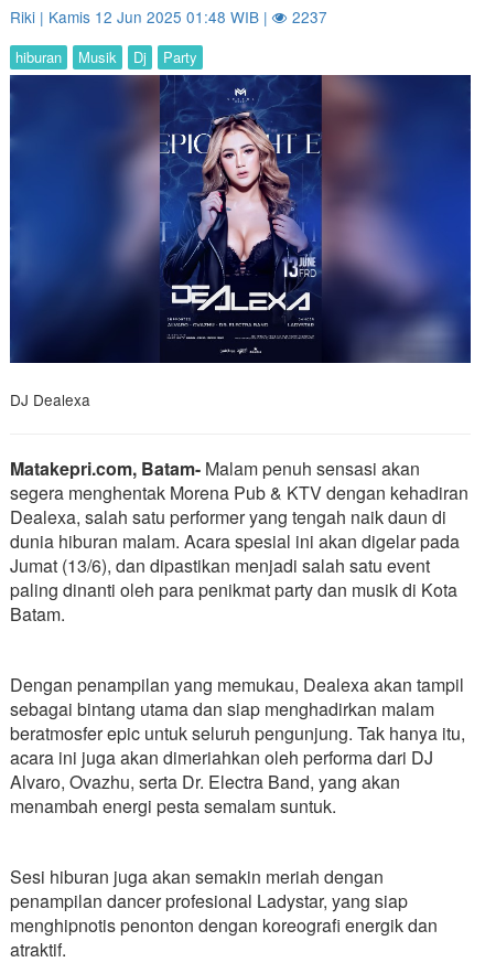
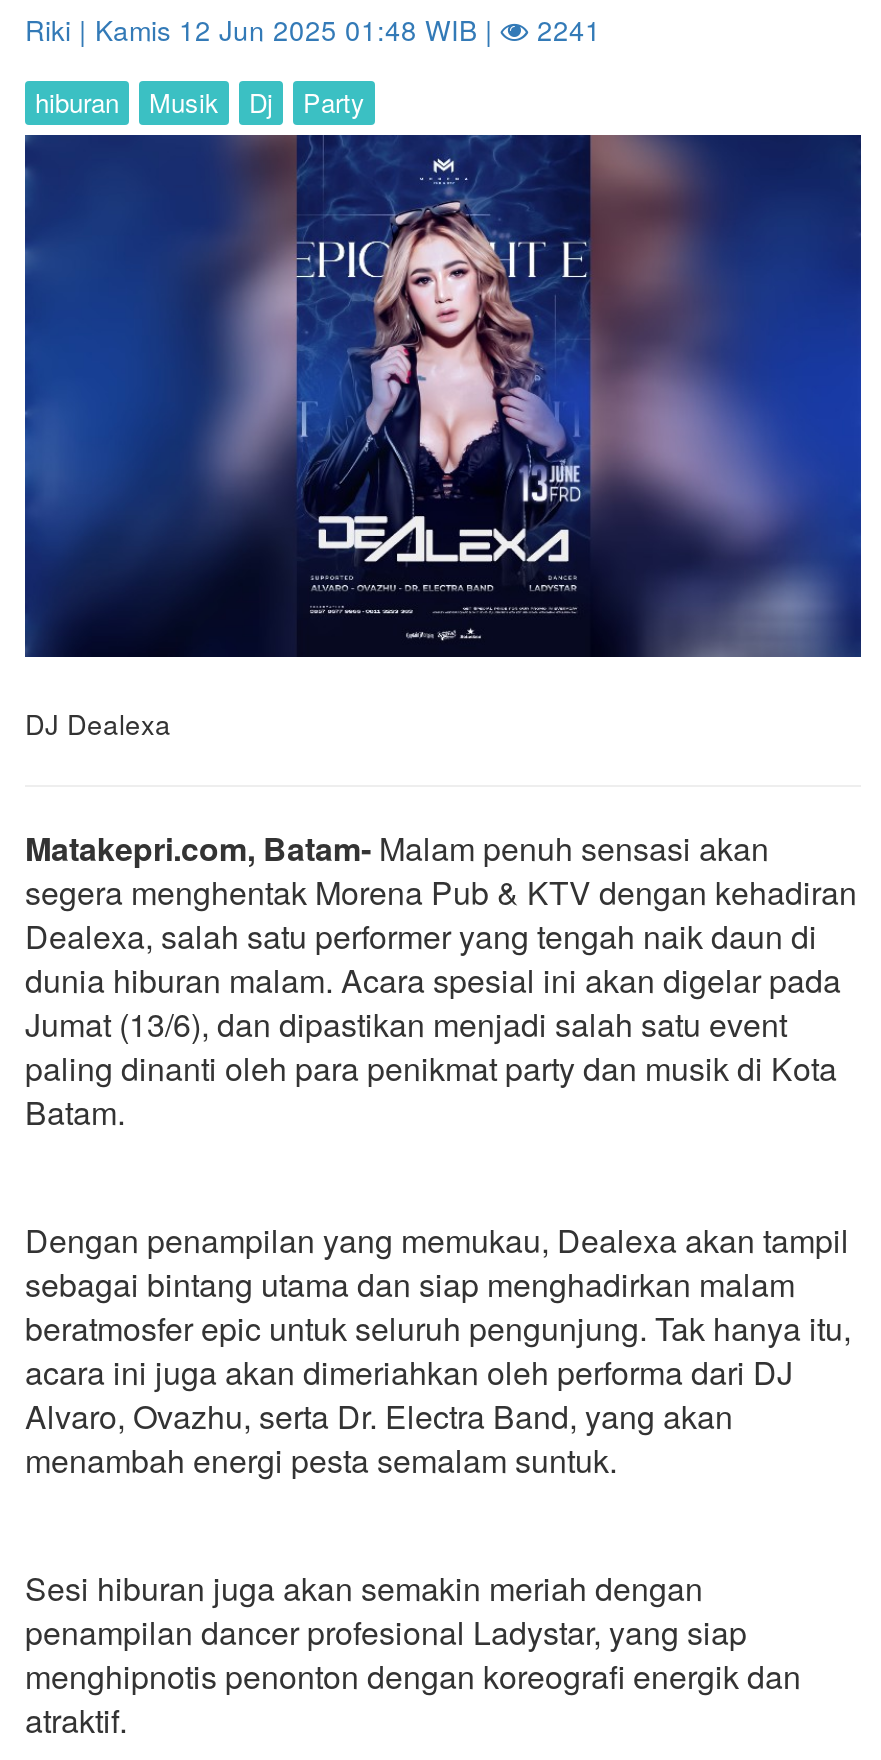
[288,6,327,28] 2237 -> [529,9,601,49] 2241

